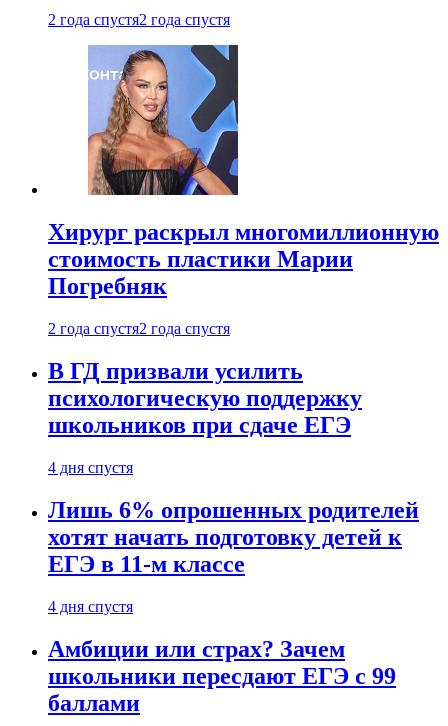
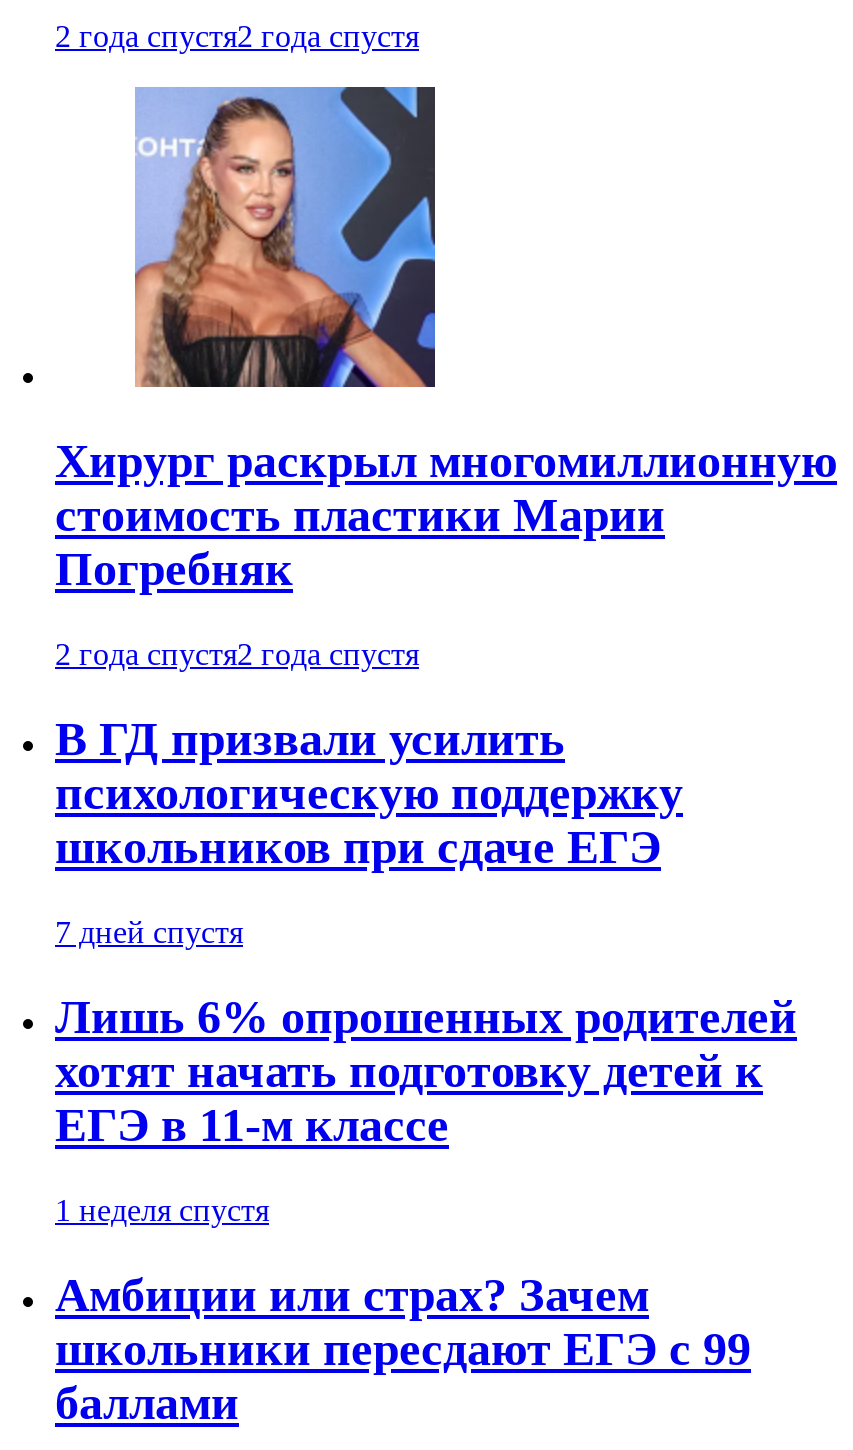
[48,459,133,476] 4 дня спустя -> [55,915,243,949] 7 дней спустя
[48,598,133,615] 4 дня спустя -> [55,1193,269,1227] 1 неделя спустя

